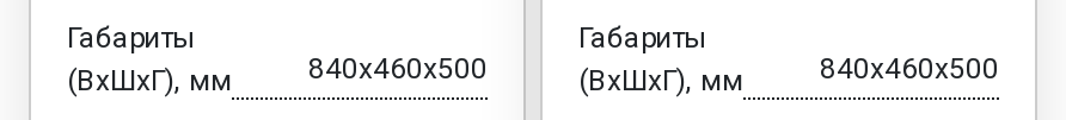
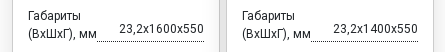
[308,53,488,86] 840x460x500 -> [119,22,204,36] 23,2x1600x550
[820,53,999,86] 840x460x500 -> [333,22,418,36] 23,2x1400x550

